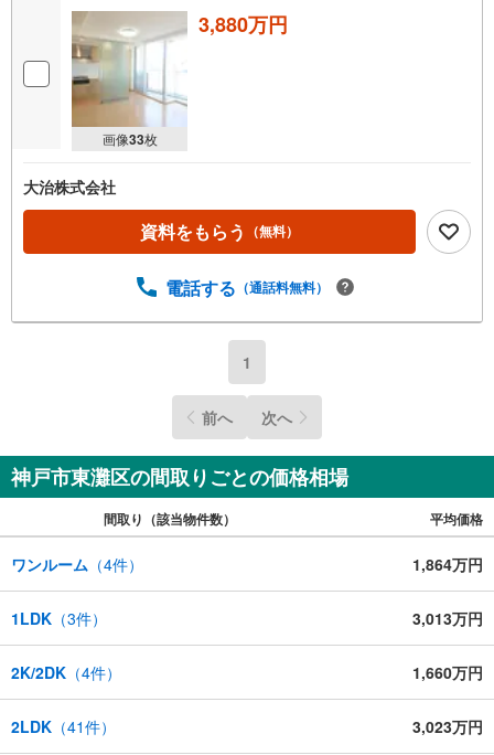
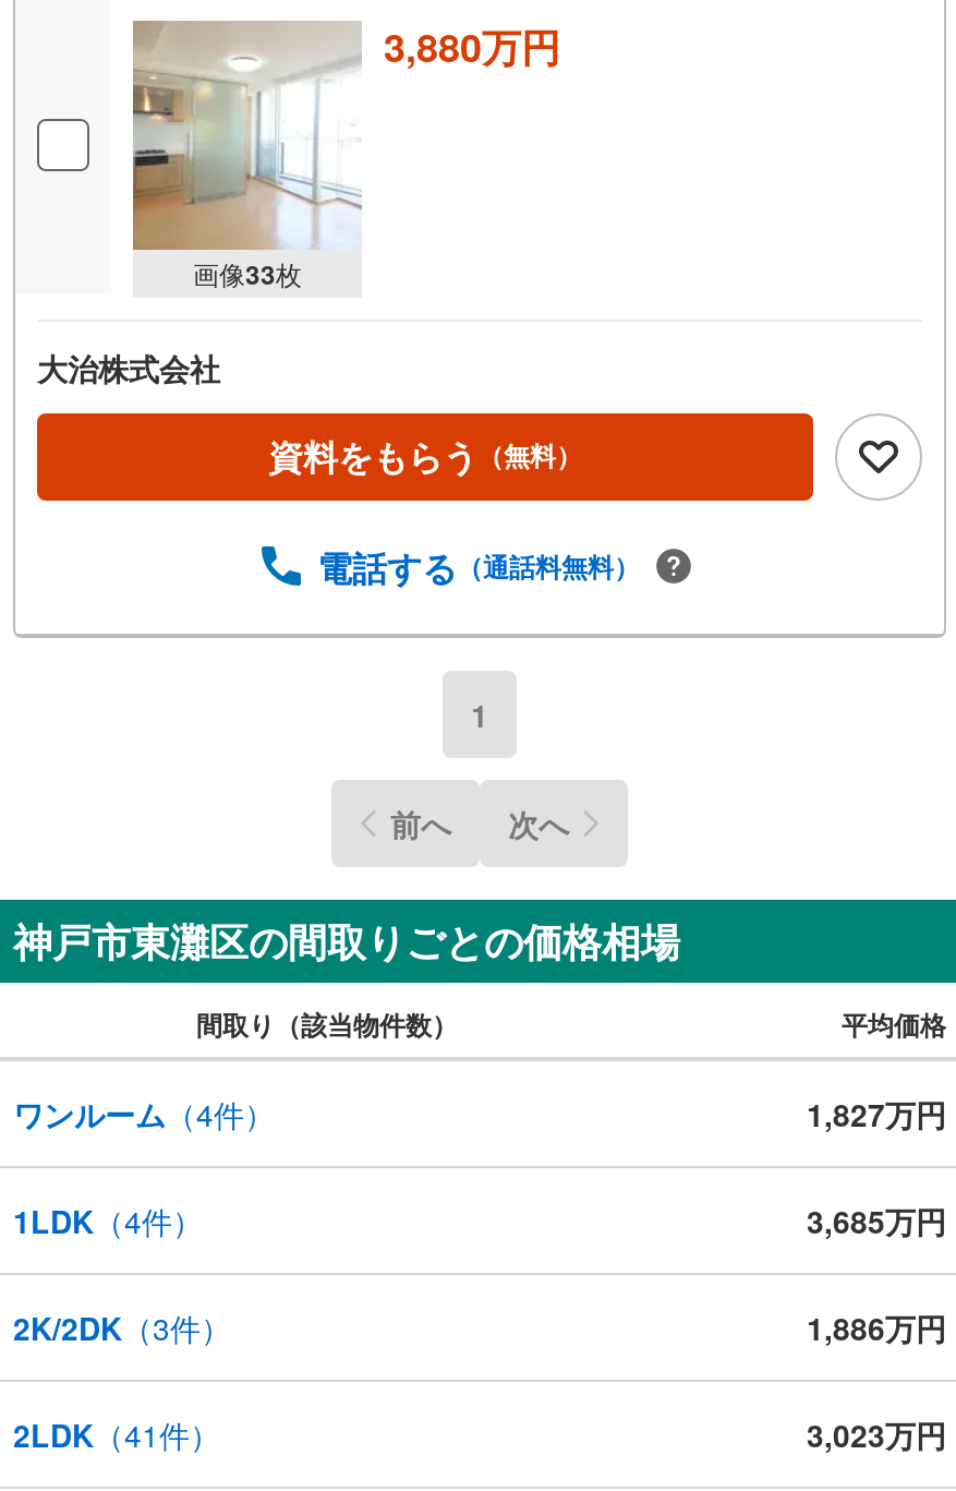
[412,553,483,575] 1,864万円 -> [807,1091,946,1135] 1,827万円
[11,607,107,629] 1LDK（3件） -> [13,1198,203,1242] 1LDK（4件）
[412,607,483,629] 3,013万円 -> [807,1198,946,1242] 3,685万円
[11,661,121,683] 2K/2DK（4件） -> [13,1305,231,1349] 2K/2DK（3件）
[412,661,483,683] 1,660万円 -> [807,1305,946,1349] 1,886万円

